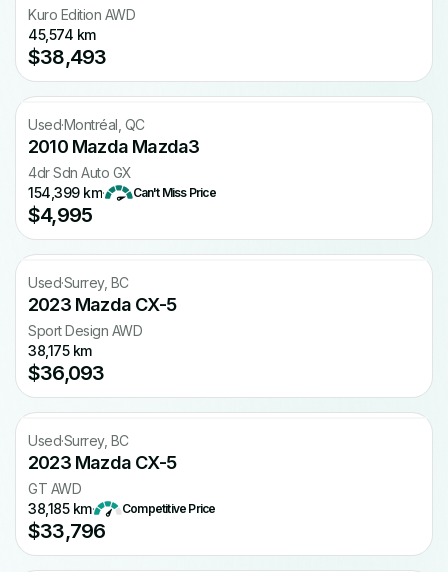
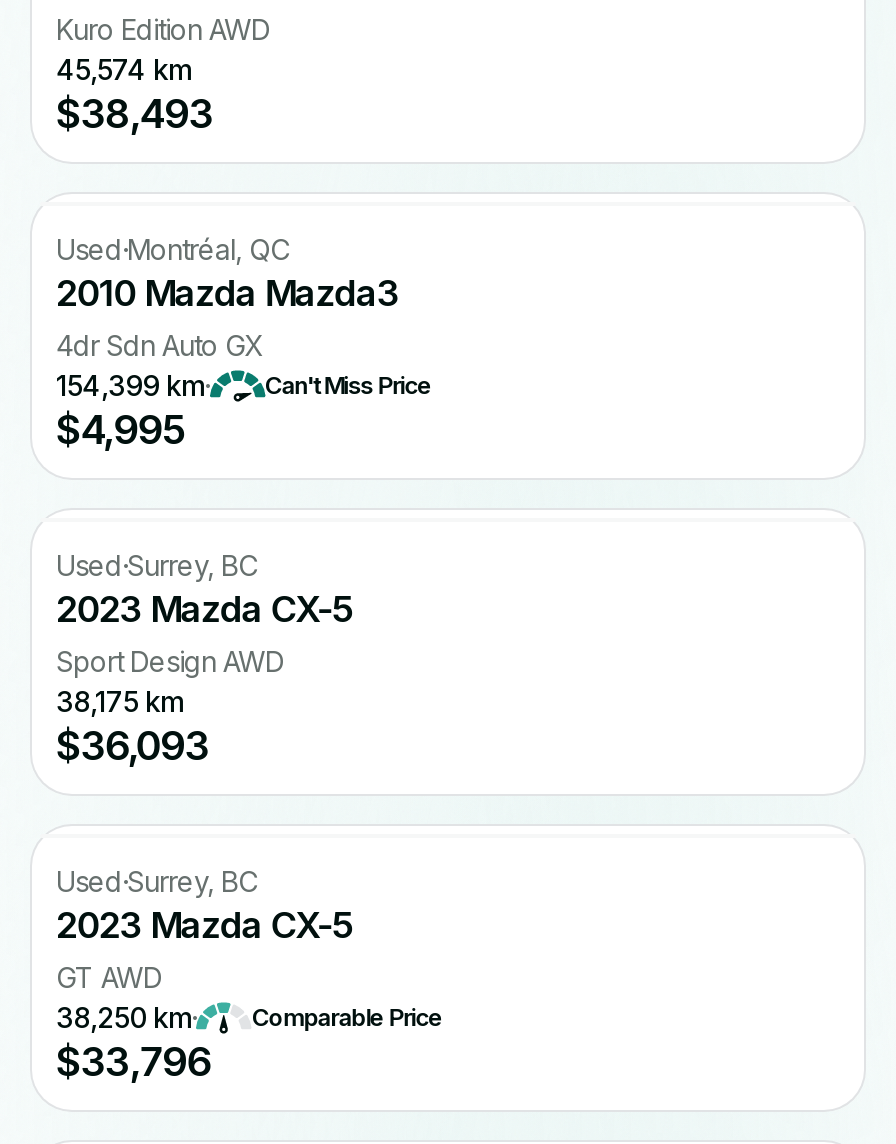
[28,500,94,517] 38,185 km· -> [56,1000,196,1034] 38,250 km·
[122,501,215,516] Competitive Price -> [252,1002,442,1032] Comparable Price

